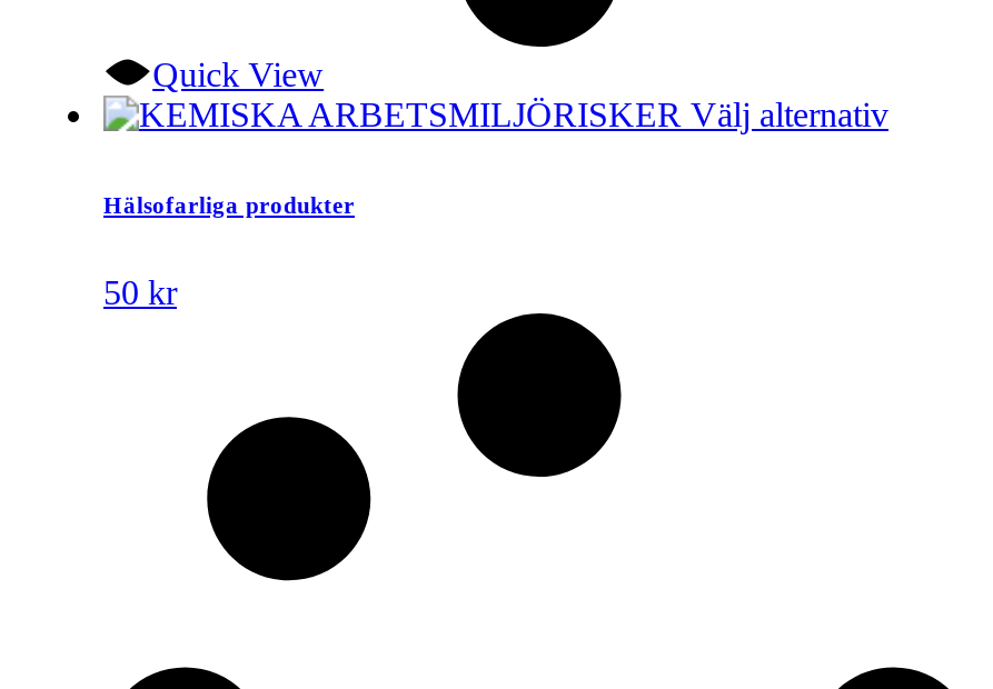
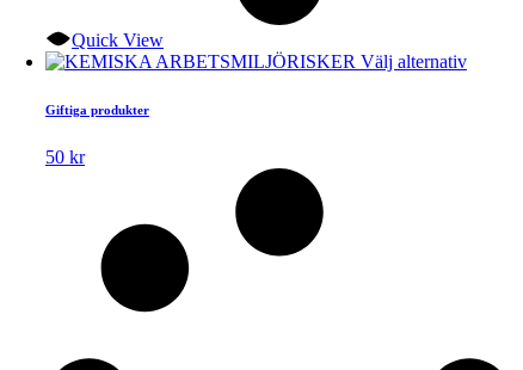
[103,192,355,218] Hälsofarliga produkter -> [45,103,149,117] Giftiga produkter

